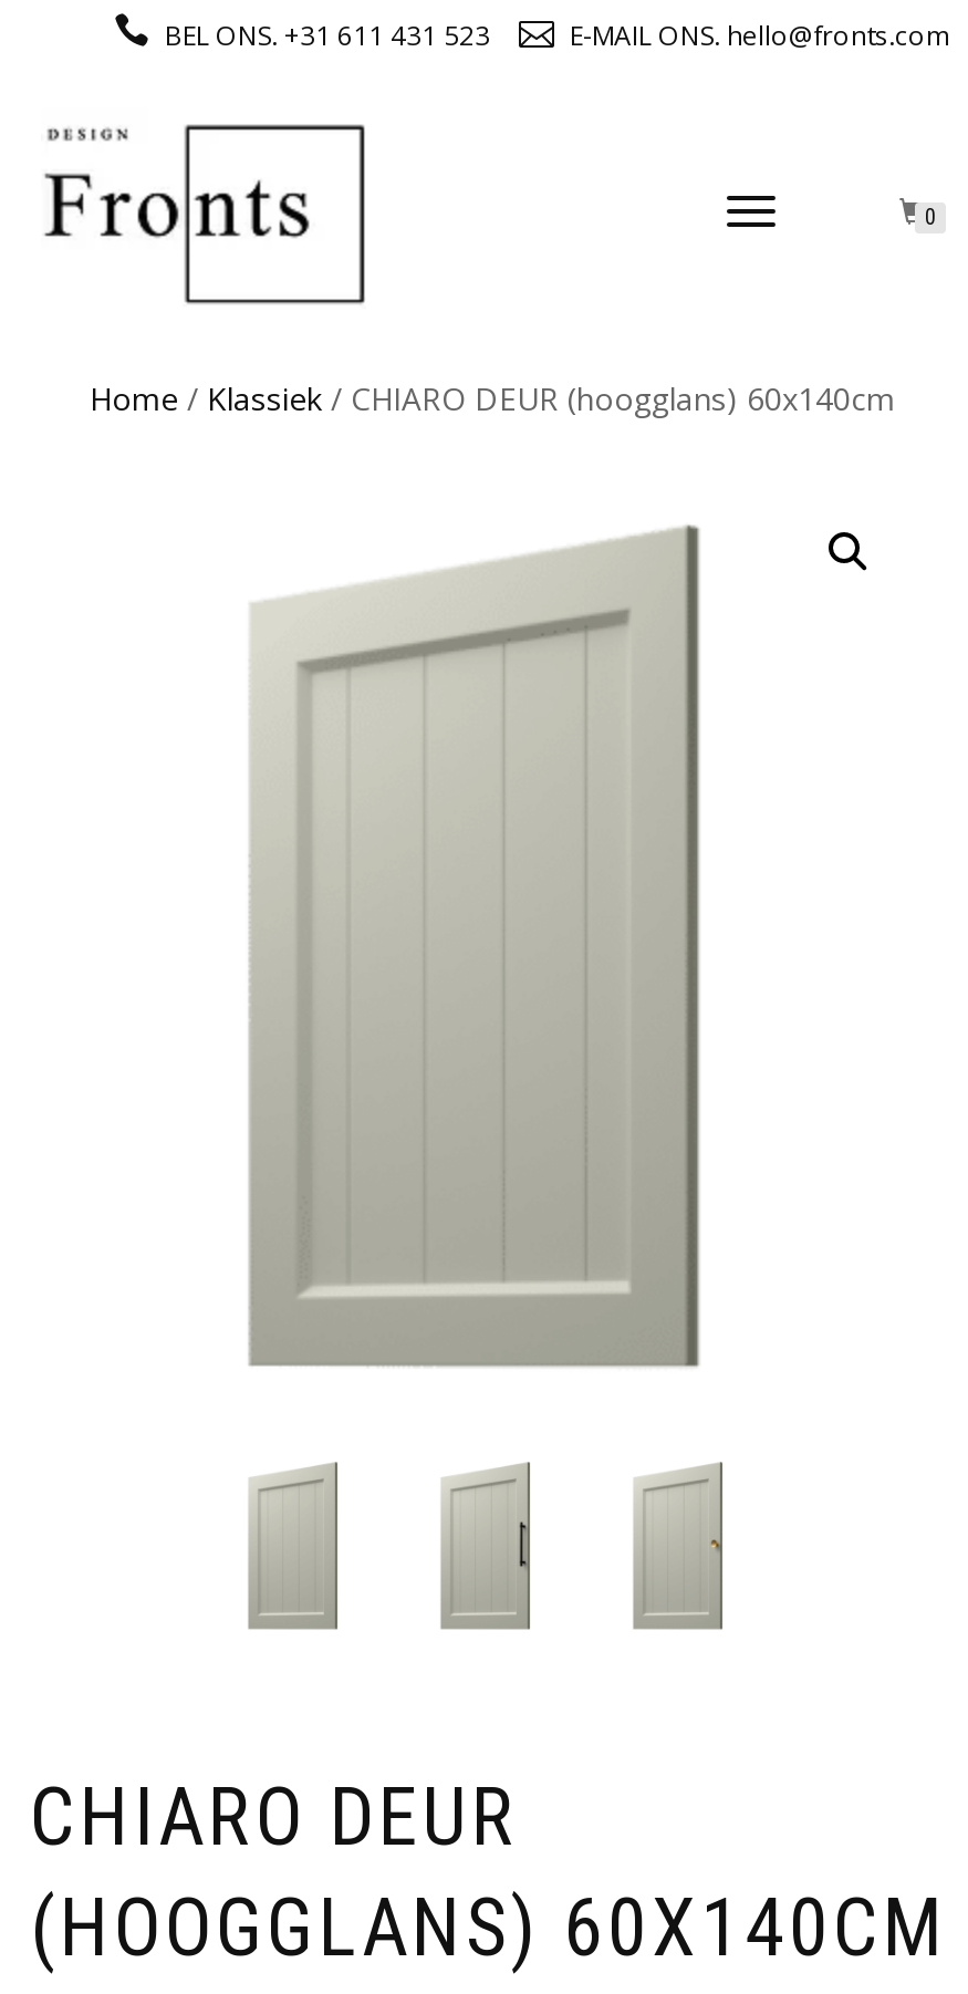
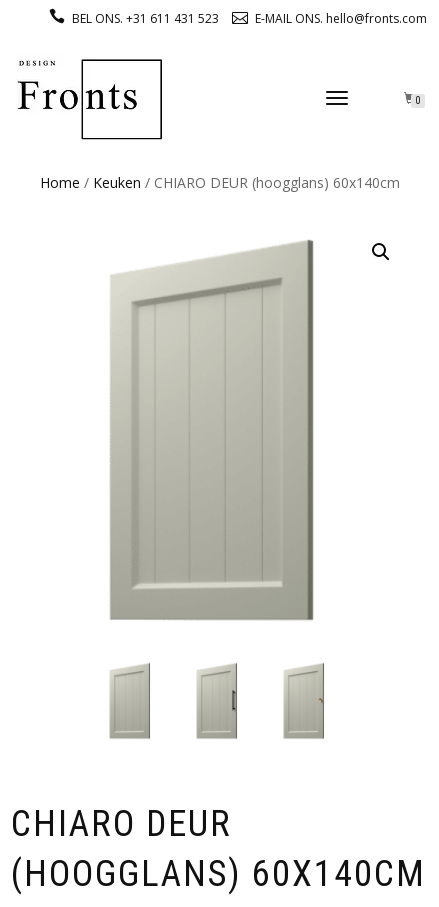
[90,377,895,419] Home / Klassiek / CHIARO DEUR (hoogglans) 60x140cm -> [40,173,400,192] Home / Keuken / CHIARO DEUR (hoogglans) 60x140cm

